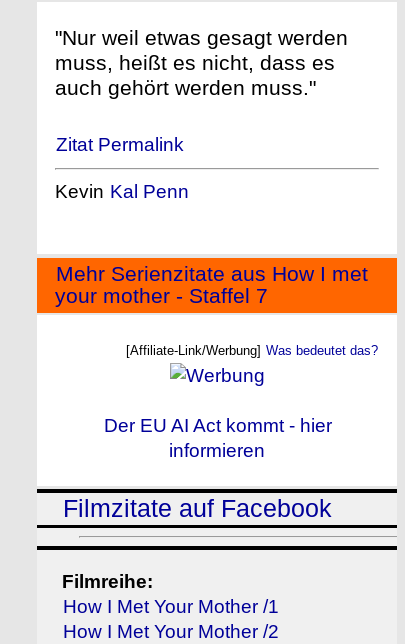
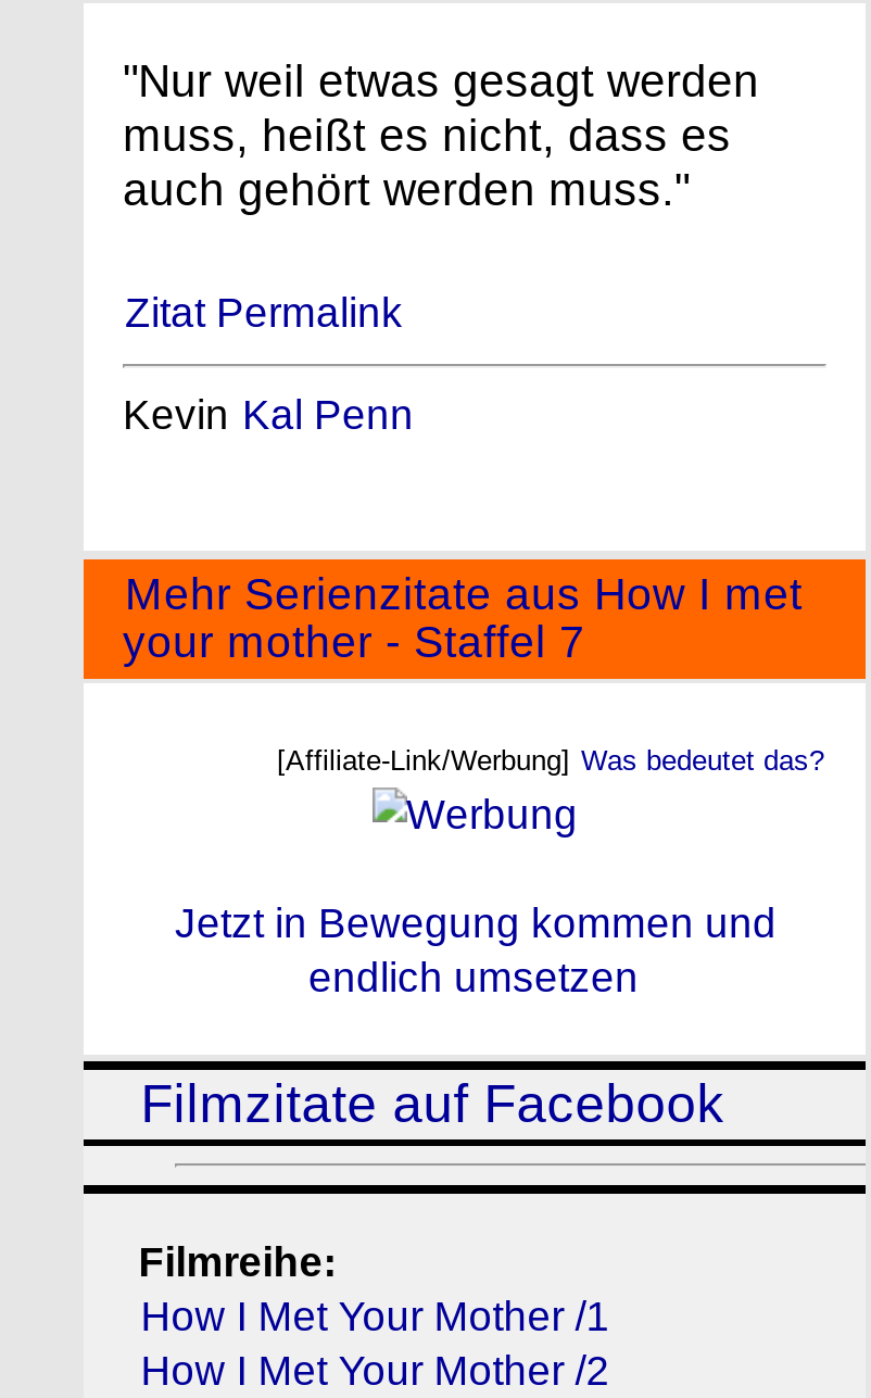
[103,415,331,461] Der EU AI Act kommt - hier | informieren -> [175,900,777,1000] Jetzt in Bewegung kommen und | endlich umsetzen

